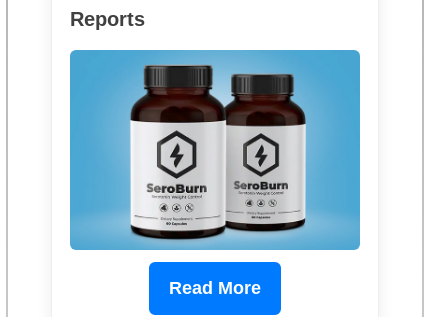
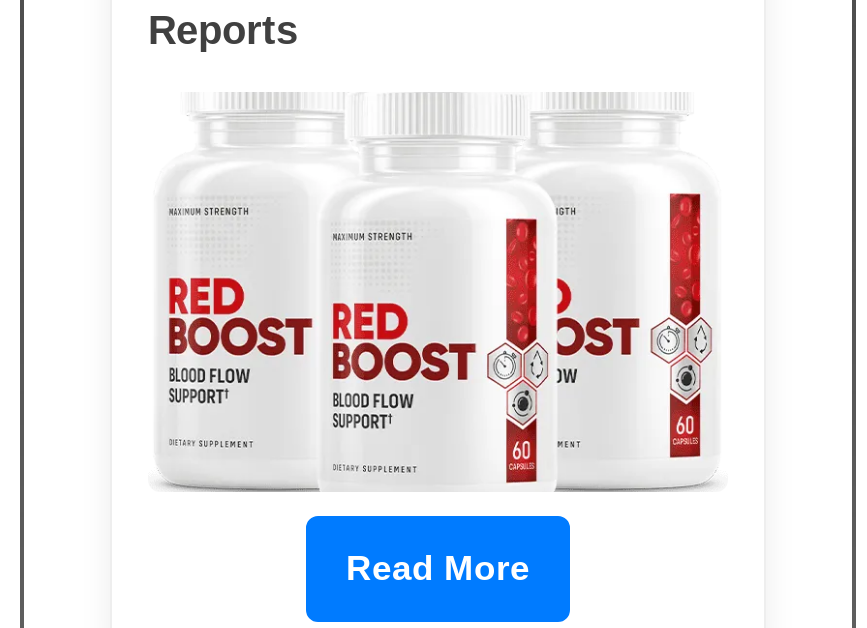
[69,49,361,251] [image] -> [148,93,728,493] [image]

